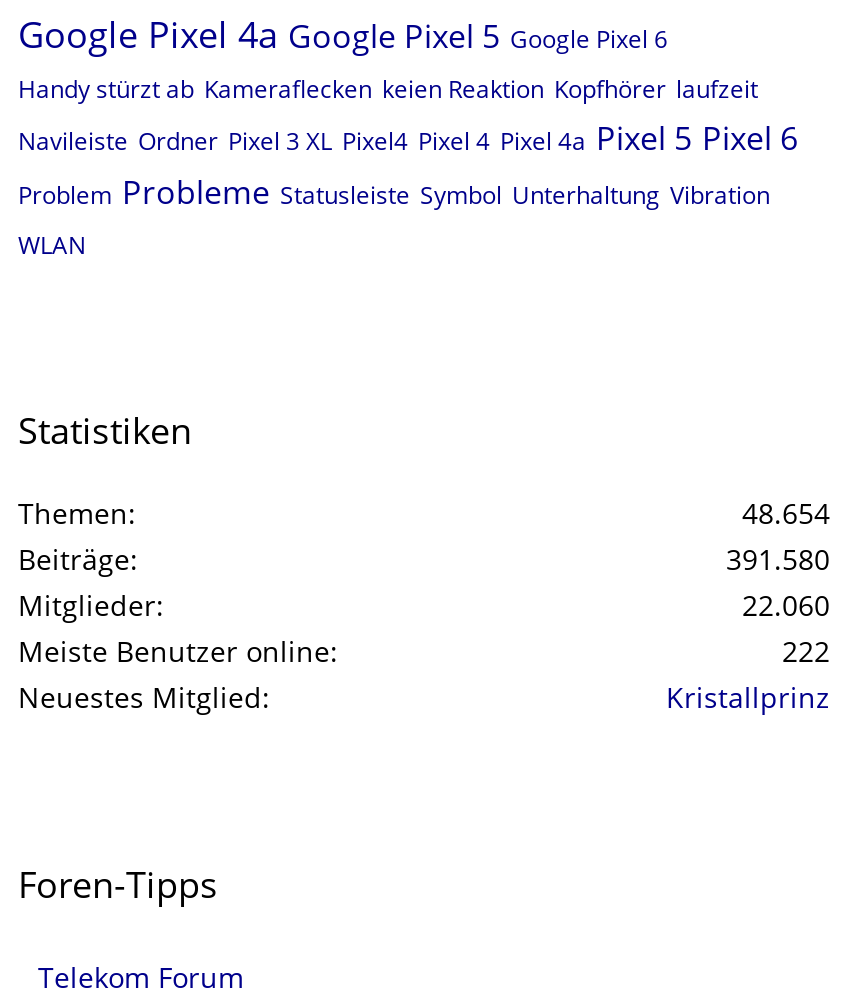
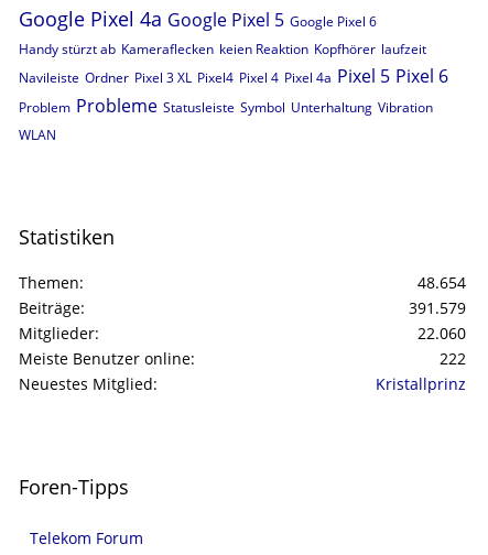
[726,539,830,577] 391.580 -> [409,297,466,318] 391.579

